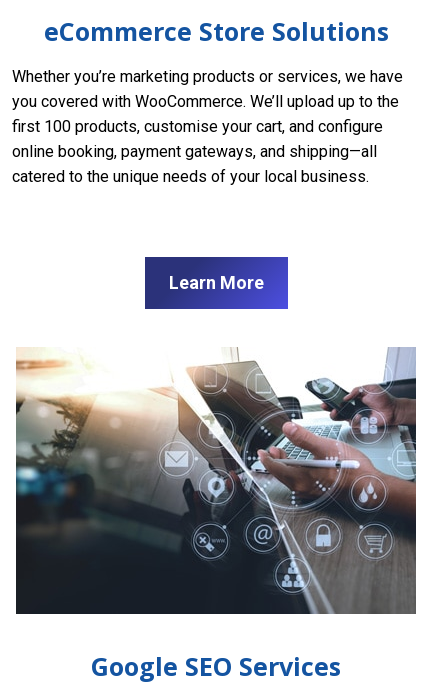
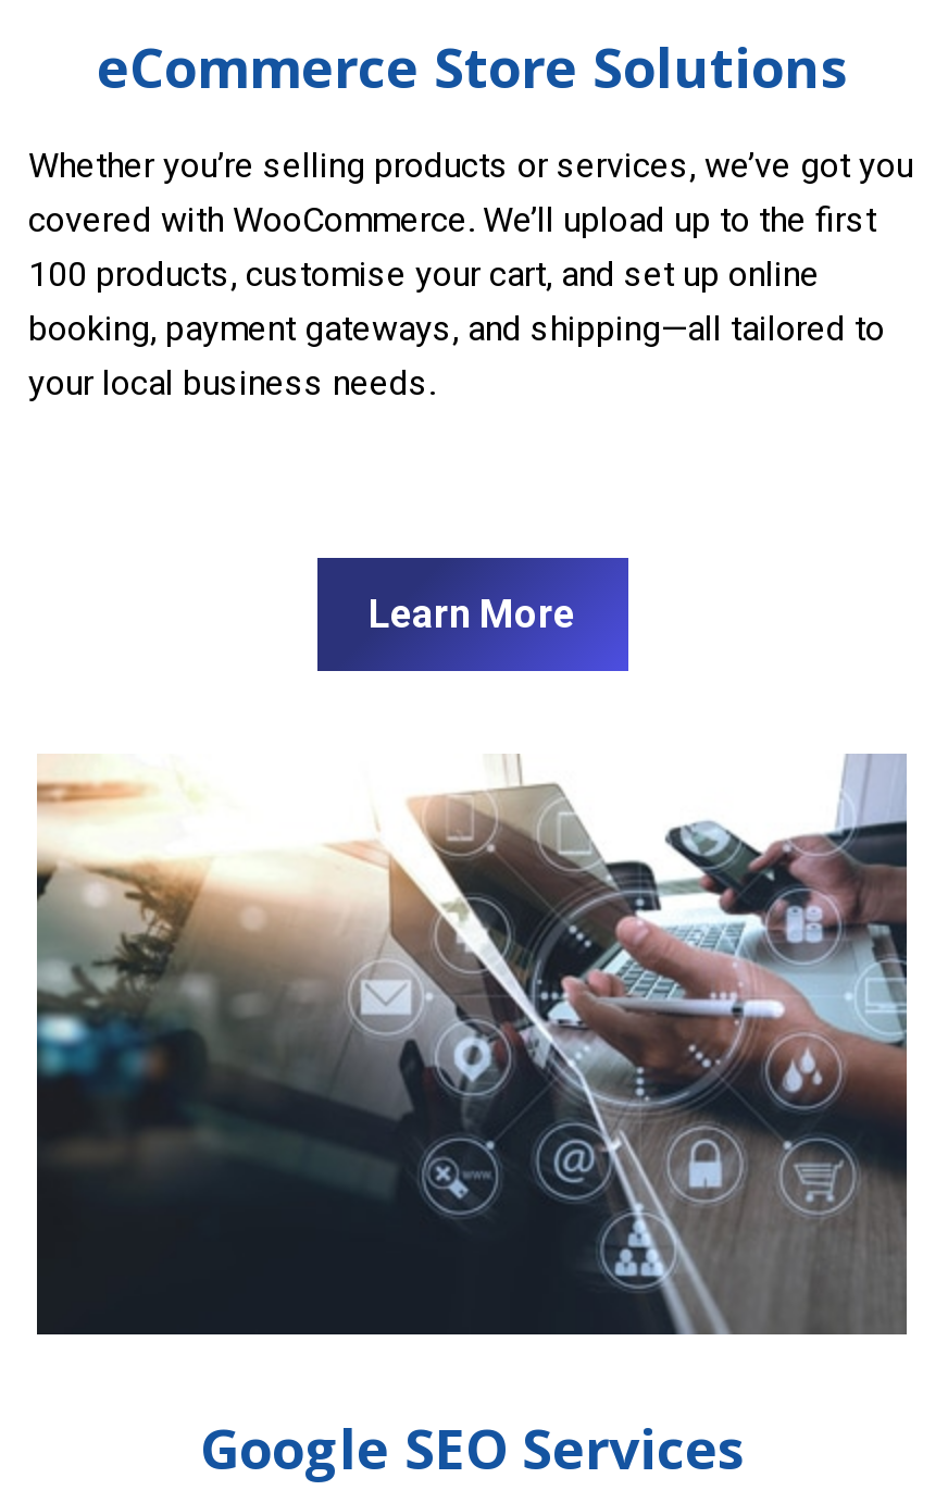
[12,67,403,186] Whether you’re marketing products or services, we have | you covered with WooCommerce. We’ll upload up to the | first 100 products, customise your cart, and configure | online booking, payment gateways, and shipping—all | catered to the unique needs of your local business. -> [28,145,913,404] Whether you’re selling products or services, we’ve got you | covered with WooCommerce. We’ll upload up to the first | 100 products, customise your cart, and set up online | booking, payment gateways, and shipping—all tailored to | your local business needs.

